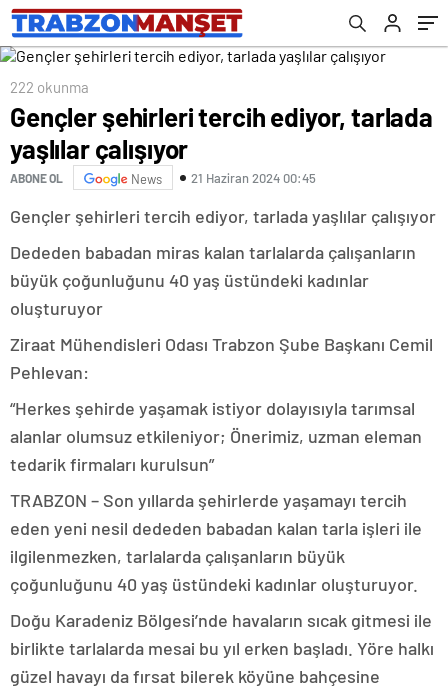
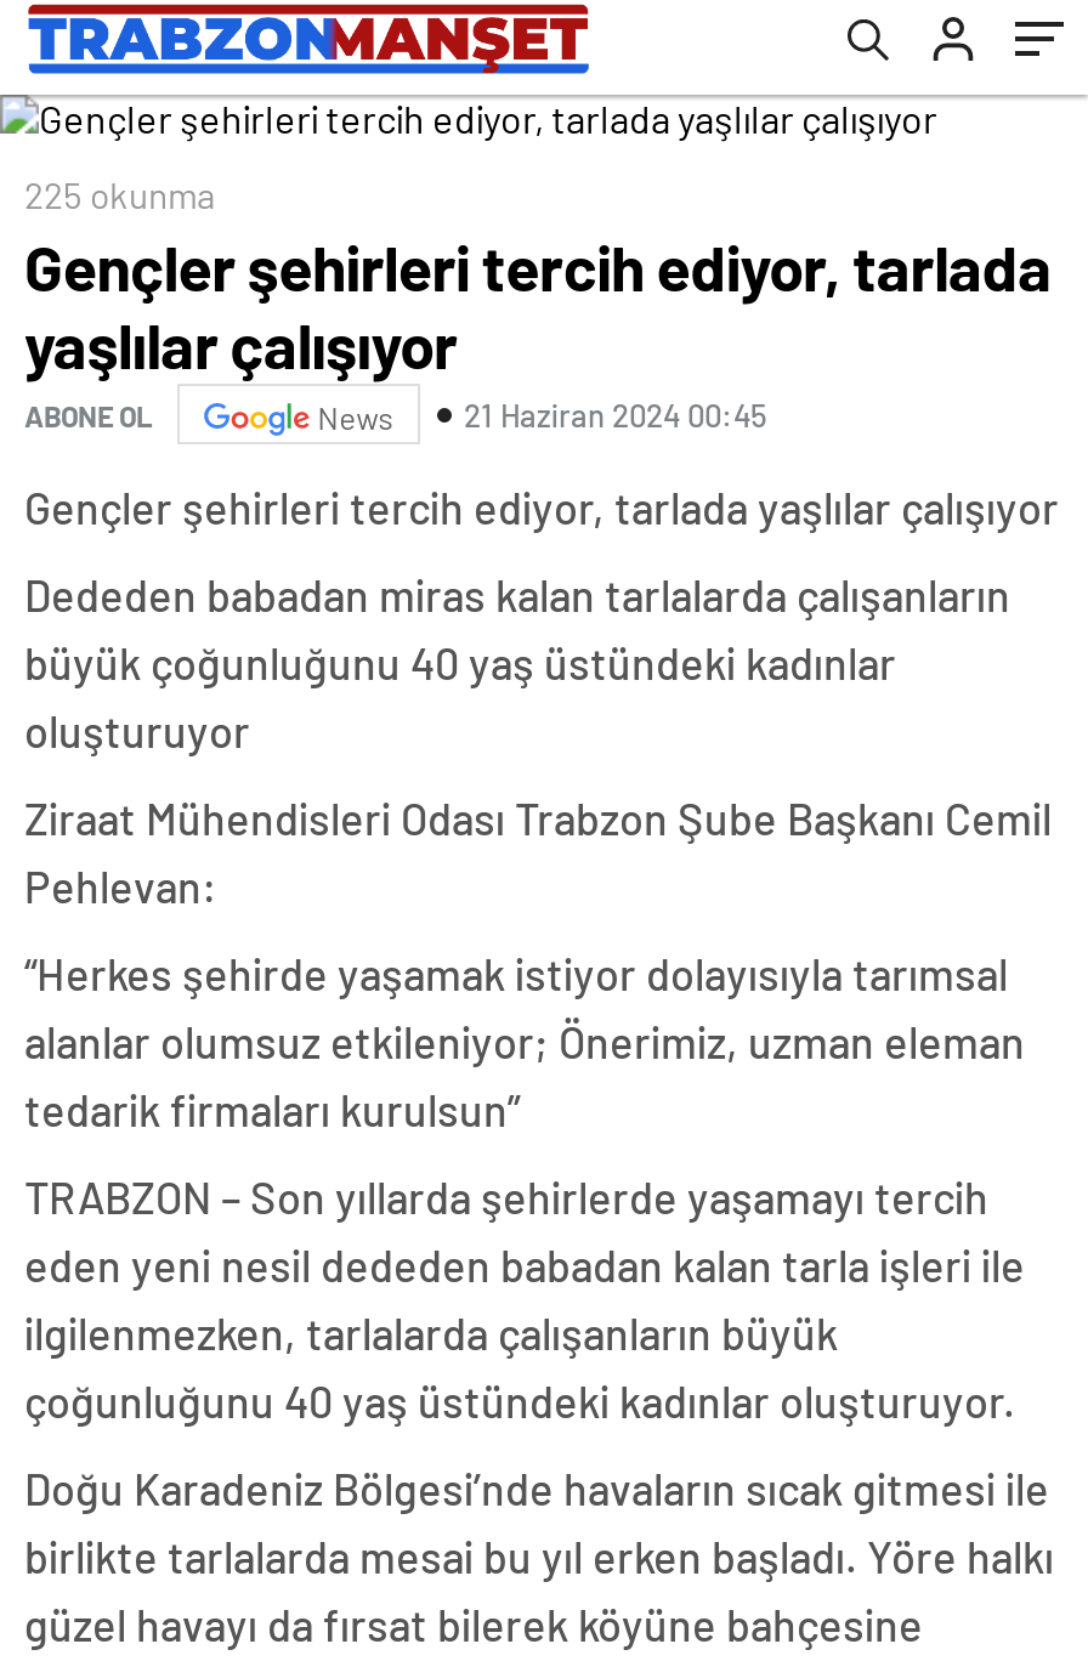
[10,78,89,96] 222 okunma -> [24,172,216,216] 225 okunma

